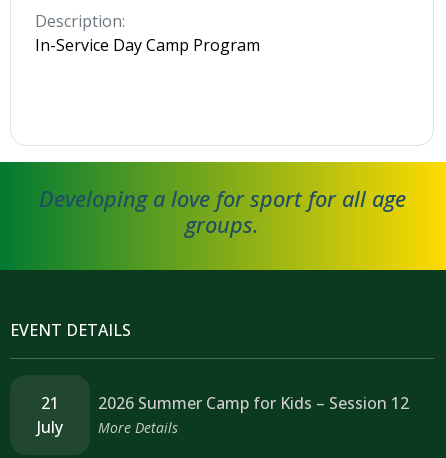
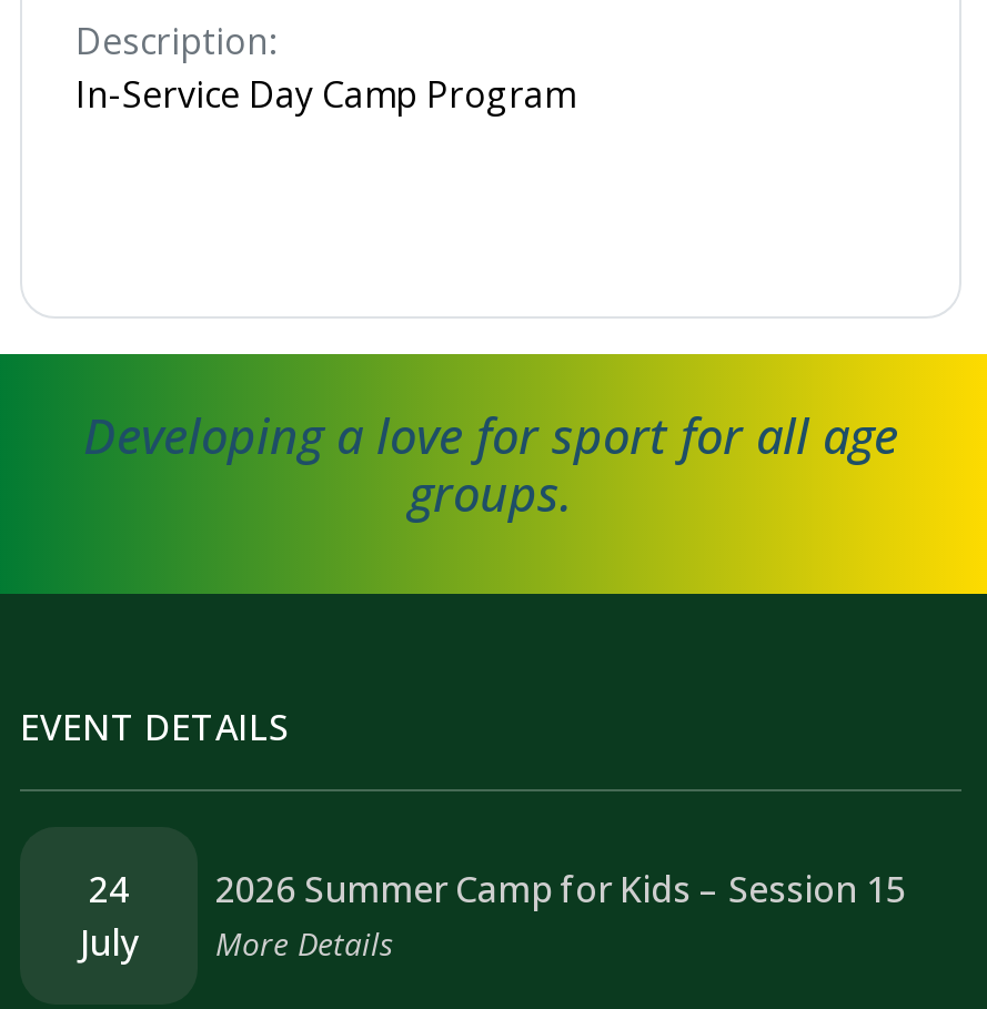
[41,392,59,414] 21 -> [89,865,129,914] 24
[98,392,409,414] 2026 Summer Camp for Kids – Session 12 -> [215,865,906,914] 2026 Summer Camp for Kids – Session 15

